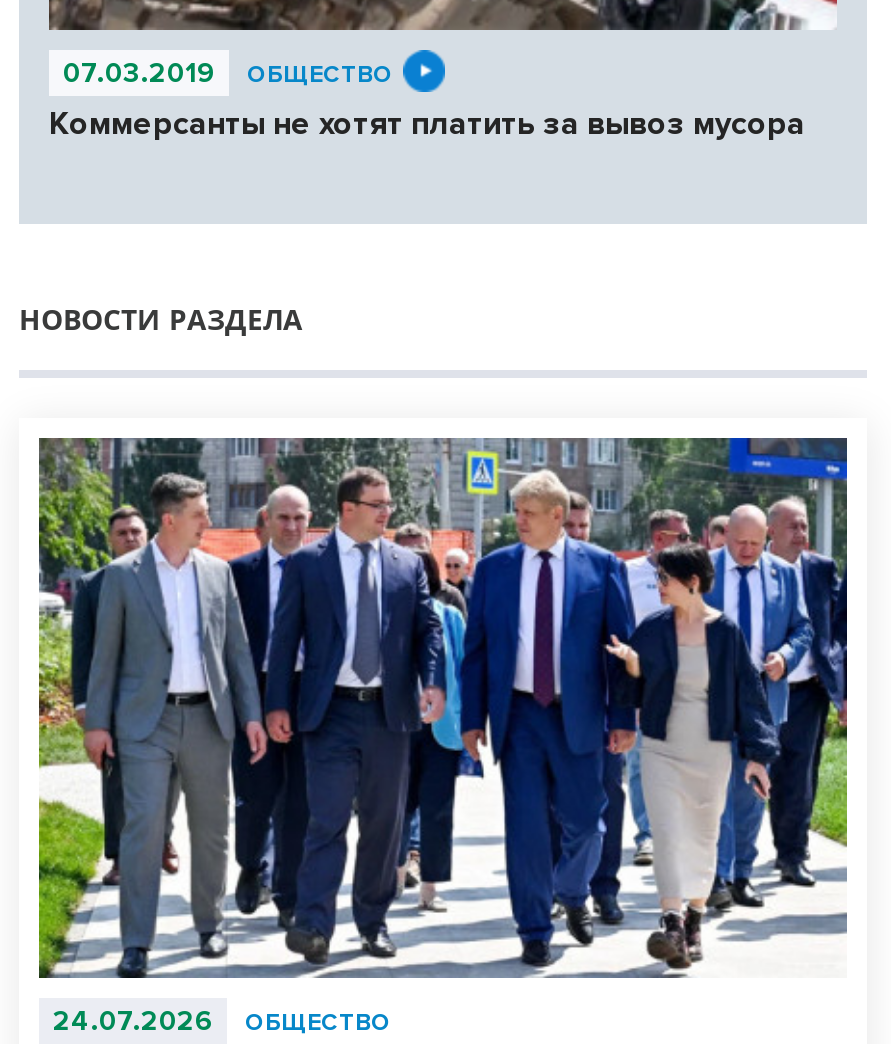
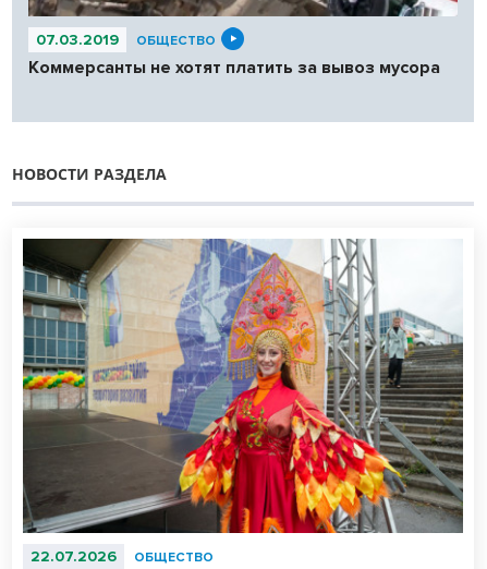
[37,436,849,1037] [image] | 24.07.2026 ОБЩЕСТВО -> [22,238,464,565] [image] | 22.07.2026 ОБЩЕСТВО

